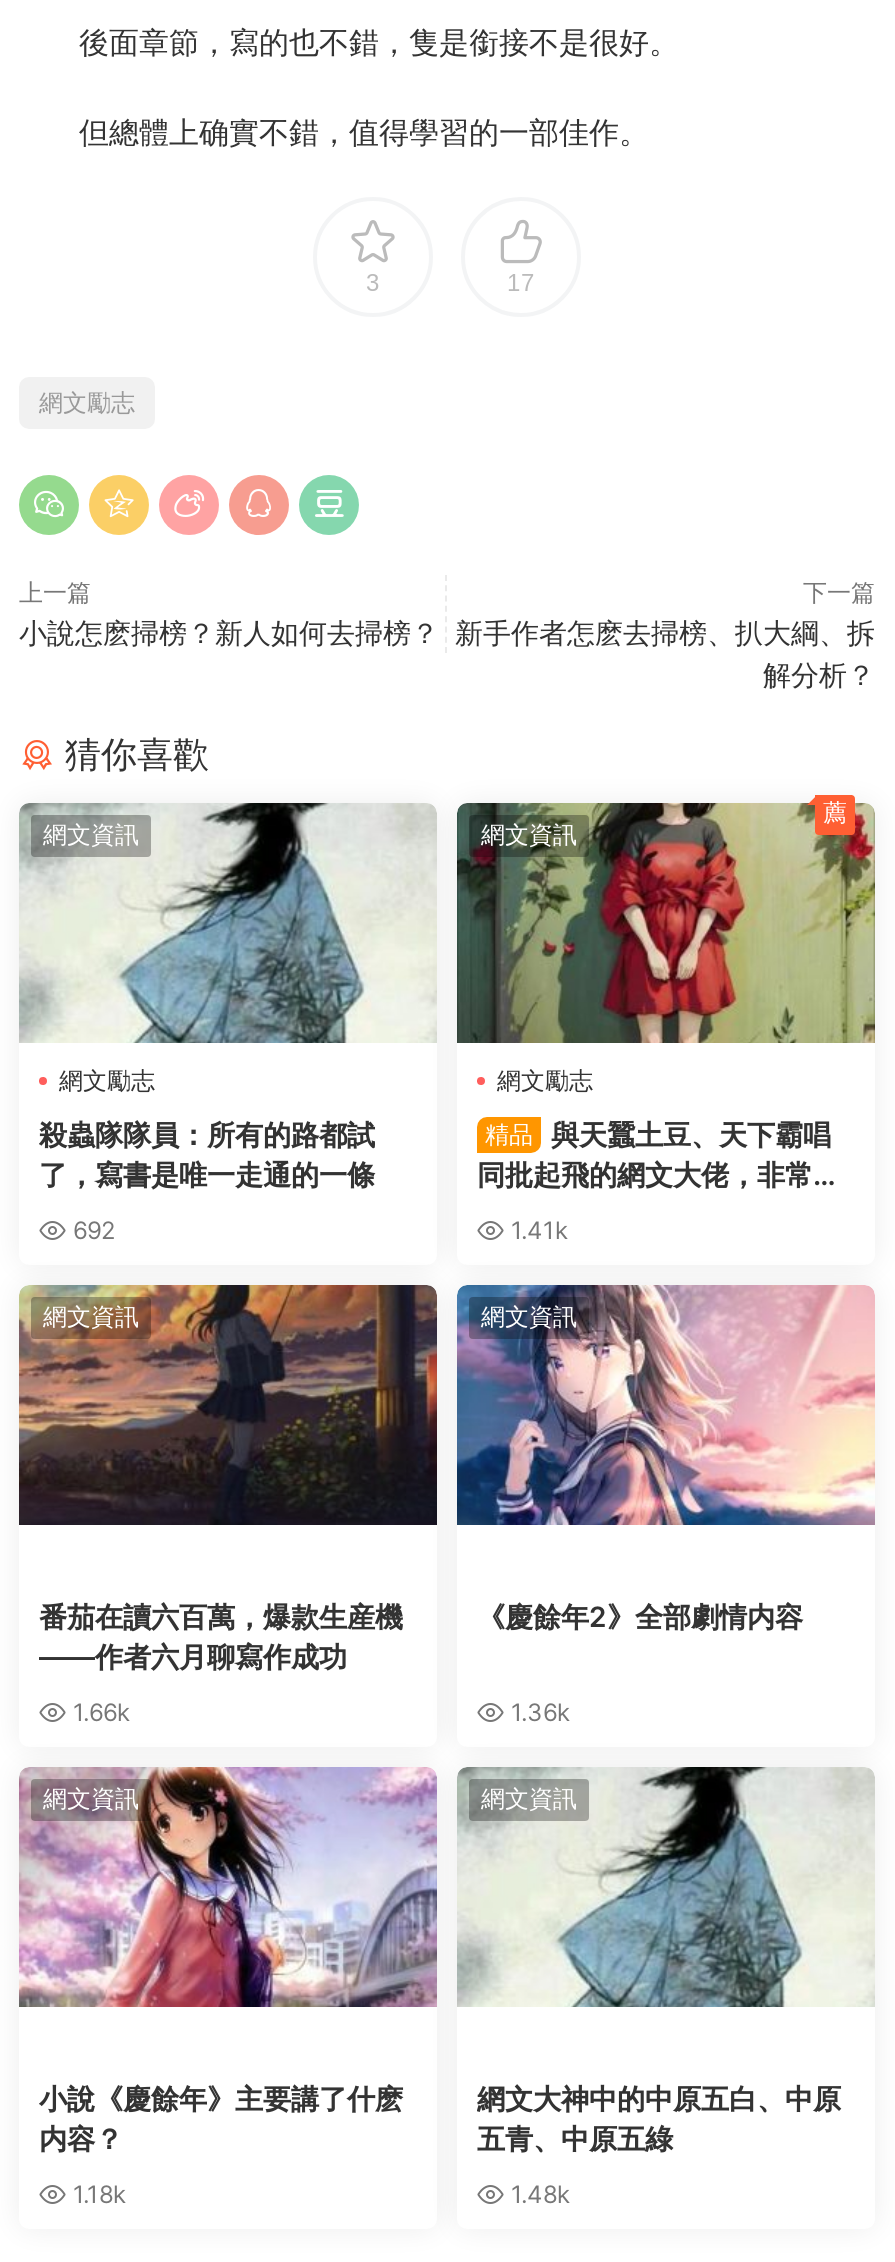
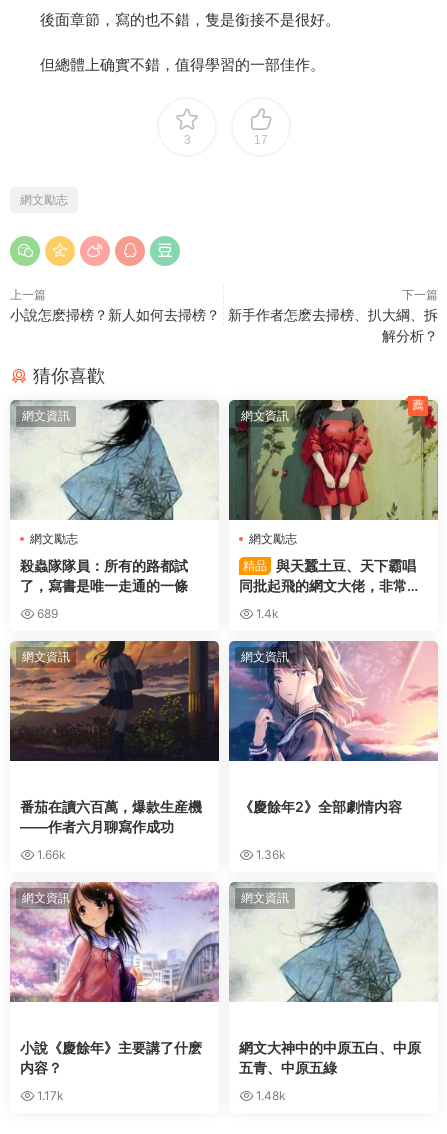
[477,1197,569,1245] 志1.41k -> [239,597,279,621] 志1.4k
[67,1215,115,1245] 692 -> [34,606,58,621] 689
[67,2179,127,2209] 1.18k -> [34,1088,64,1103] 1.17k

